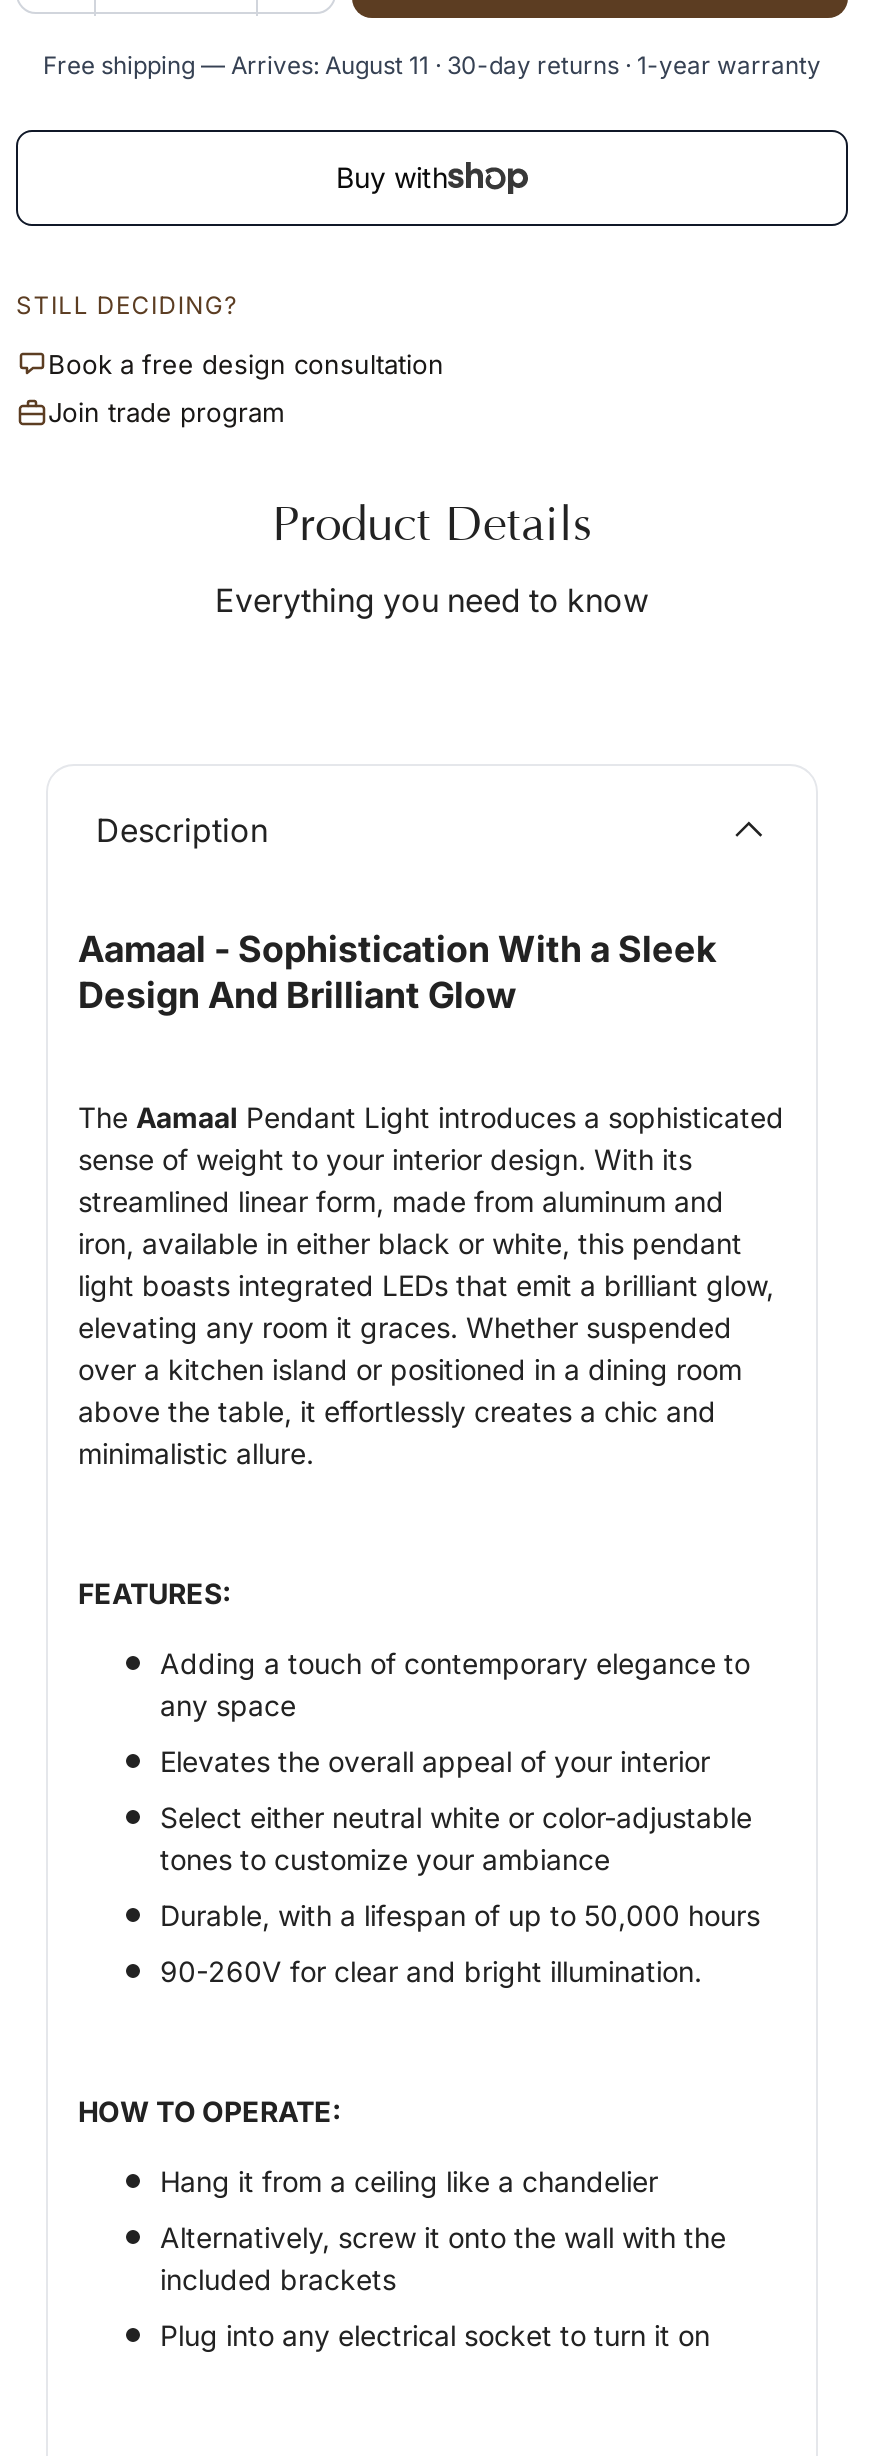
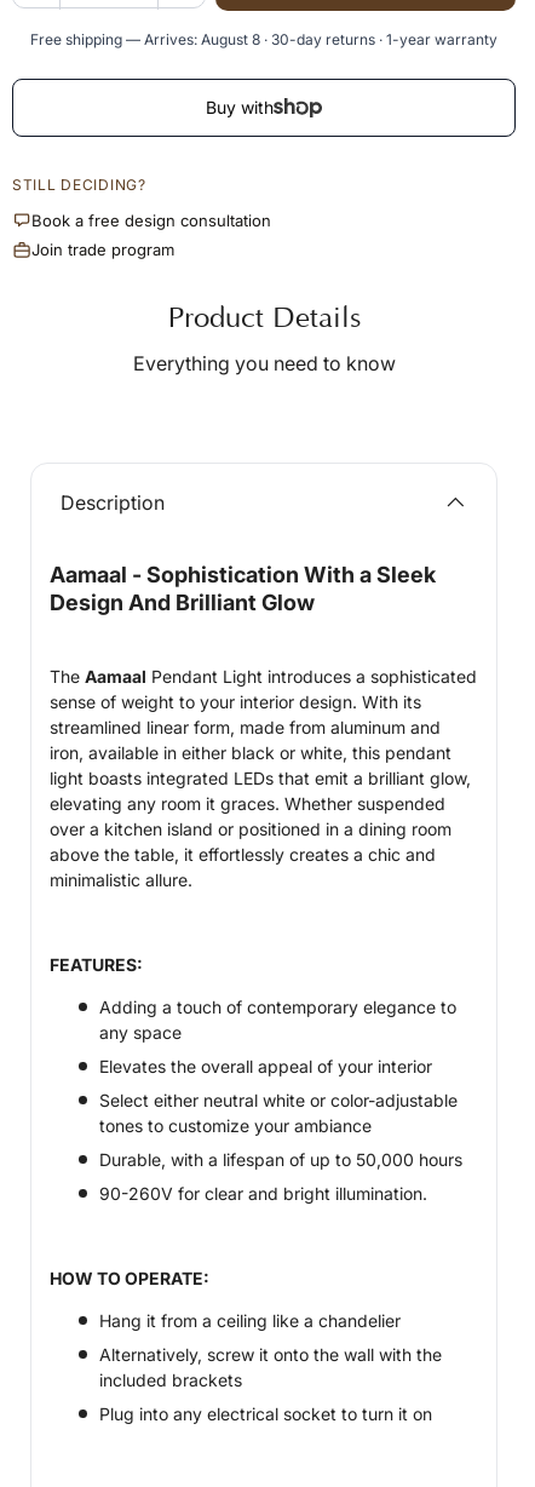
[43,51,821,81] Free shipping — Arrives: August 11 · 30-day returns · 1-year warranty -> [30,31,497,49] Free shipping — Arrives: August 8 · 30-day returns · 1-year warranty

